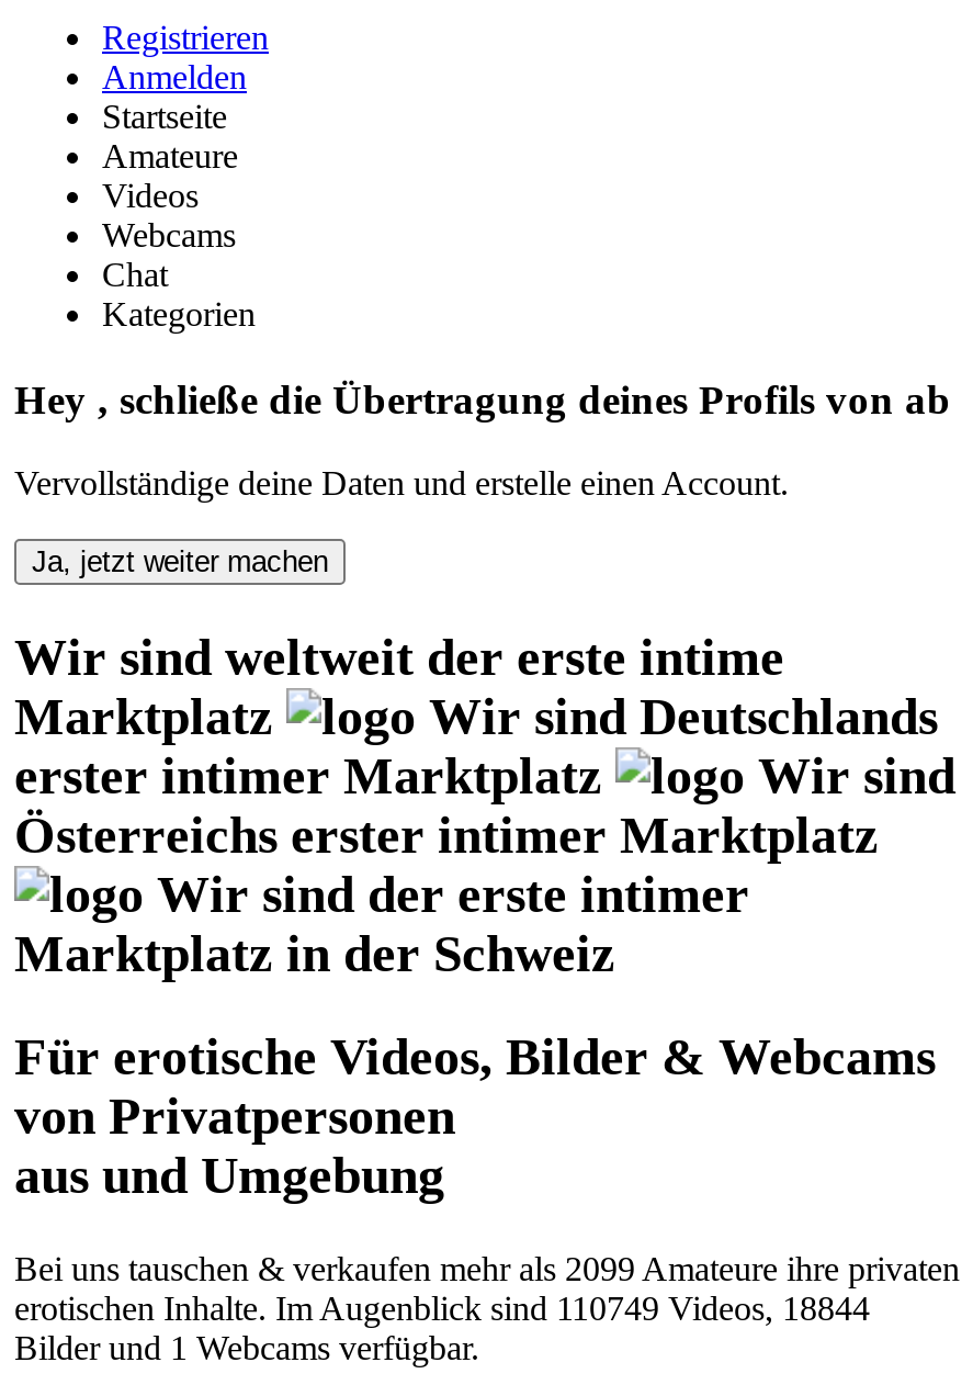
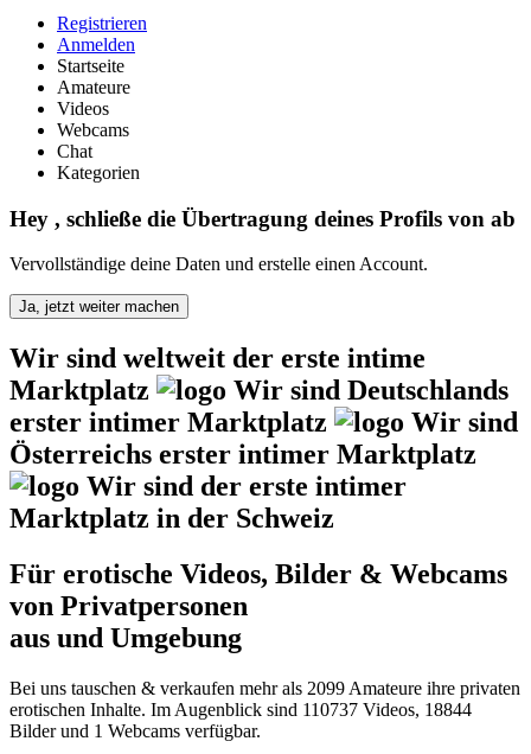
[14,1290,870,1327] erotischen Inhalte. Im Augenblick sind 110749 Videos, 18844 -> [9,700,472,720] erotischen Inhalte. Im Augenblick sind 110737 Videos, 18844

